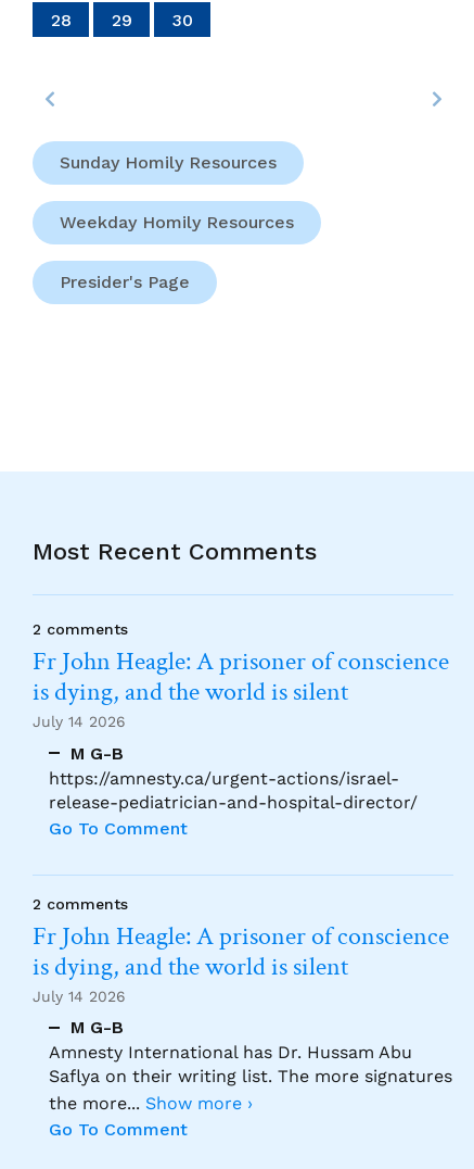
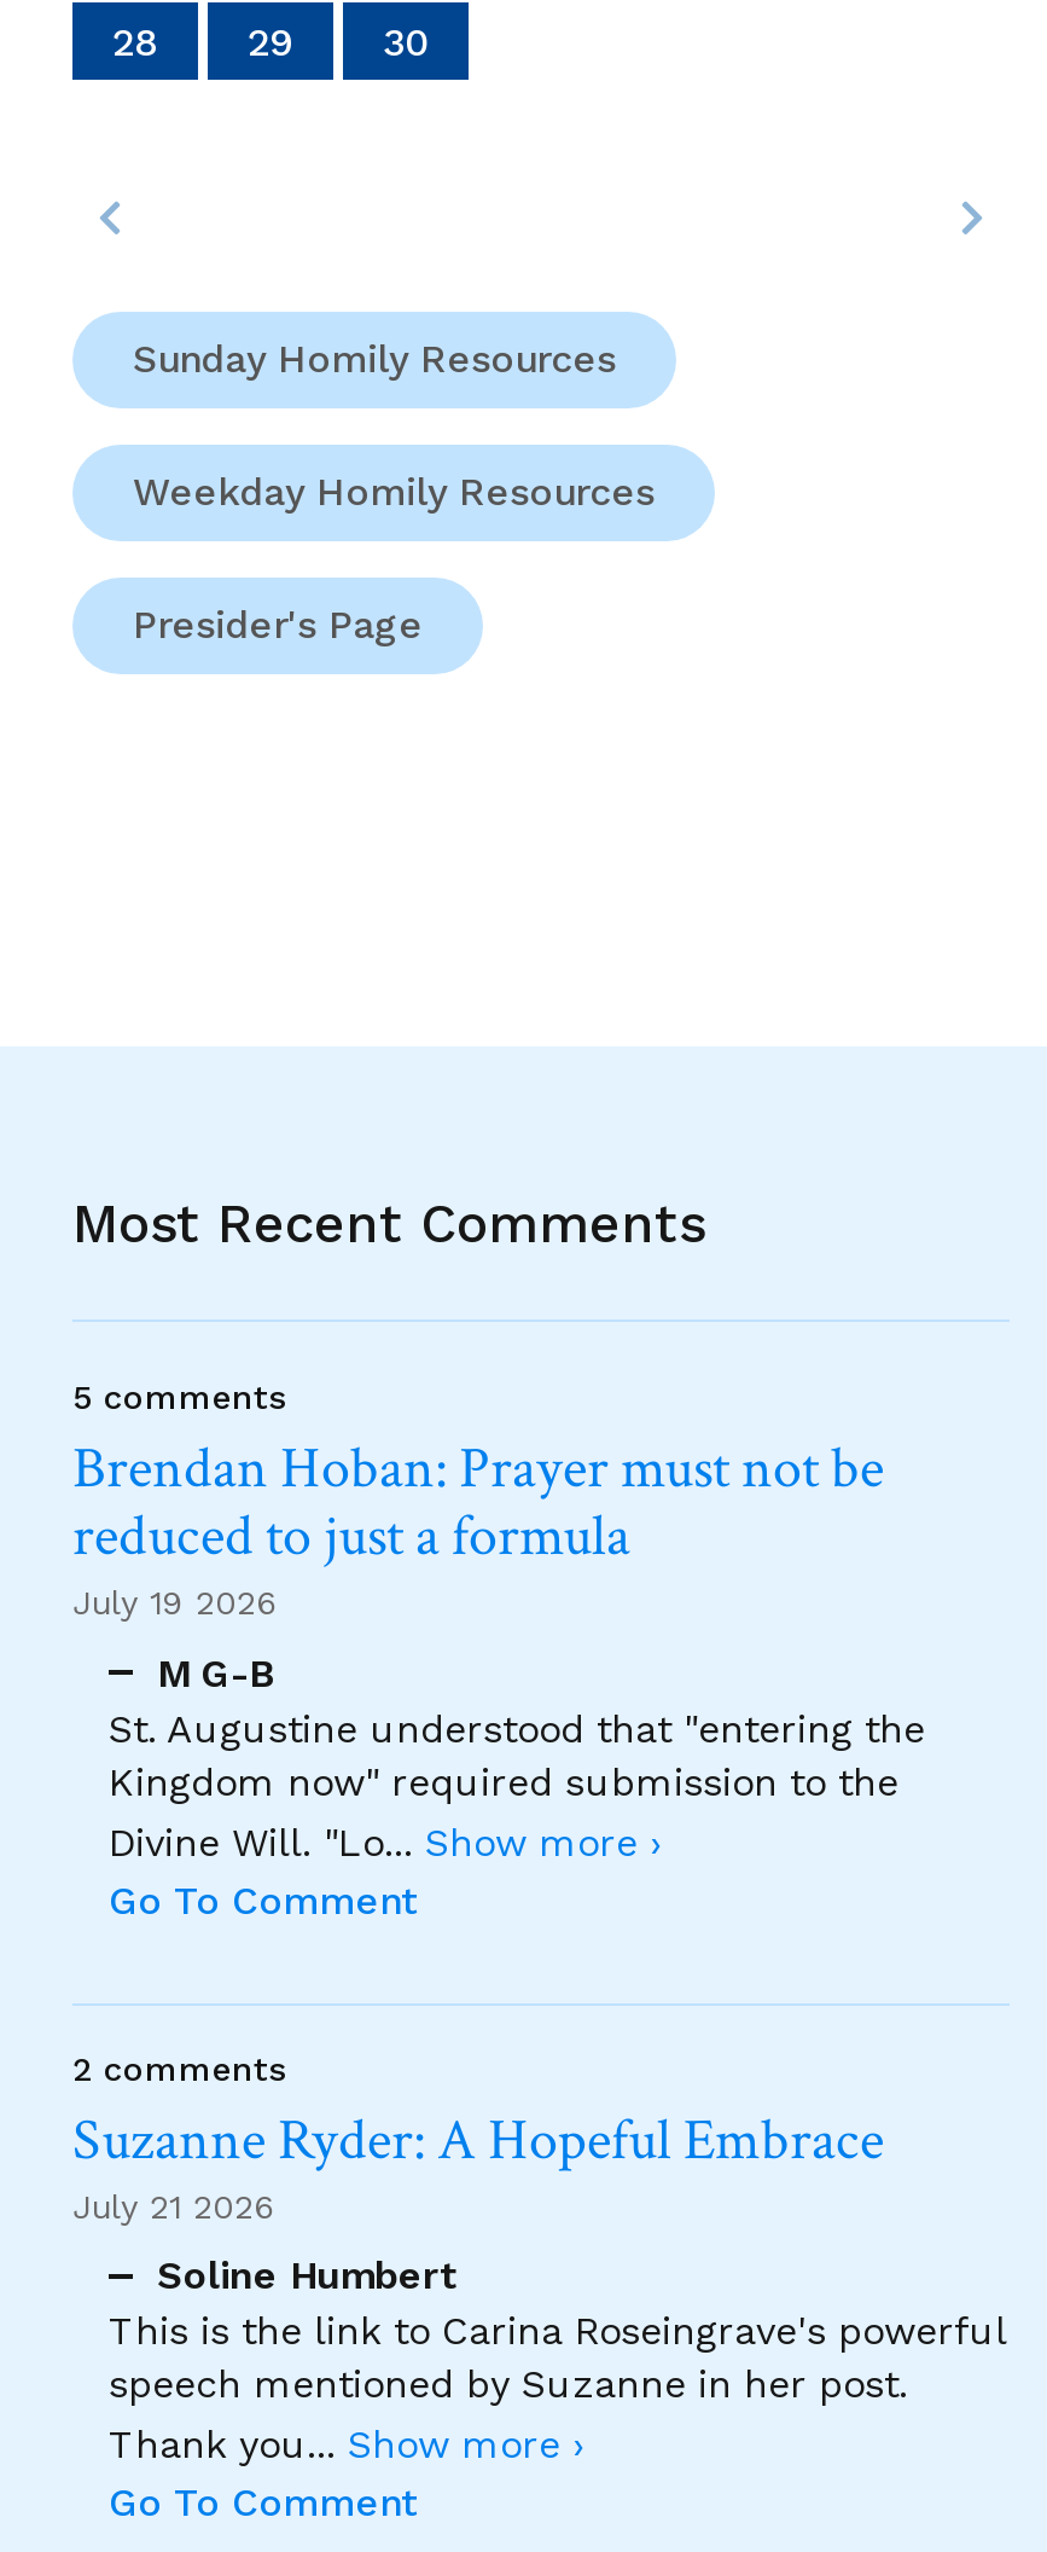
[33,620,449,730] 2 comments | Fr John Heagle: A prisoner of conscience | is dying, and the world is silent | July 14 2026 -> [72,1377,884,1622] 5 comments | Brendan Hoban: Prayer must not be | reduced to just a formula | July 19 2026
[49,768,418,812] https://amnesty.ca/urgent-actions/israel- | release-pediatrician-and-hospital-director/ -> [109,1705,925,1864] St. Augustine understood that "entering the | Kingdom now" required submission to the | Divine Will. "Lo... Show more ›
moved [33,818,188,912] -> [72,1877,418,2087]: Go To Comment | 2 comments
[33,919,449,1004] Fr John Heagle: A prisoner of conscience | is dying, and the world is silent | July 14 2026 -> [72,2101,896,2225] Suzanne Ryder: A Hopeful Embrace | July 21 2026
[49,1017,452,1114] M G-B | Amnesty International has Dr. Hussam Abu | Saflya on their writing list. The more signatures | the more... Show more › -> [109,2252,1005,2467] Soline Humbert | This is the link to Carina Roseingrave's powerful | speech mentioned by Suzanne in her post. | Thank you... Show more ›

